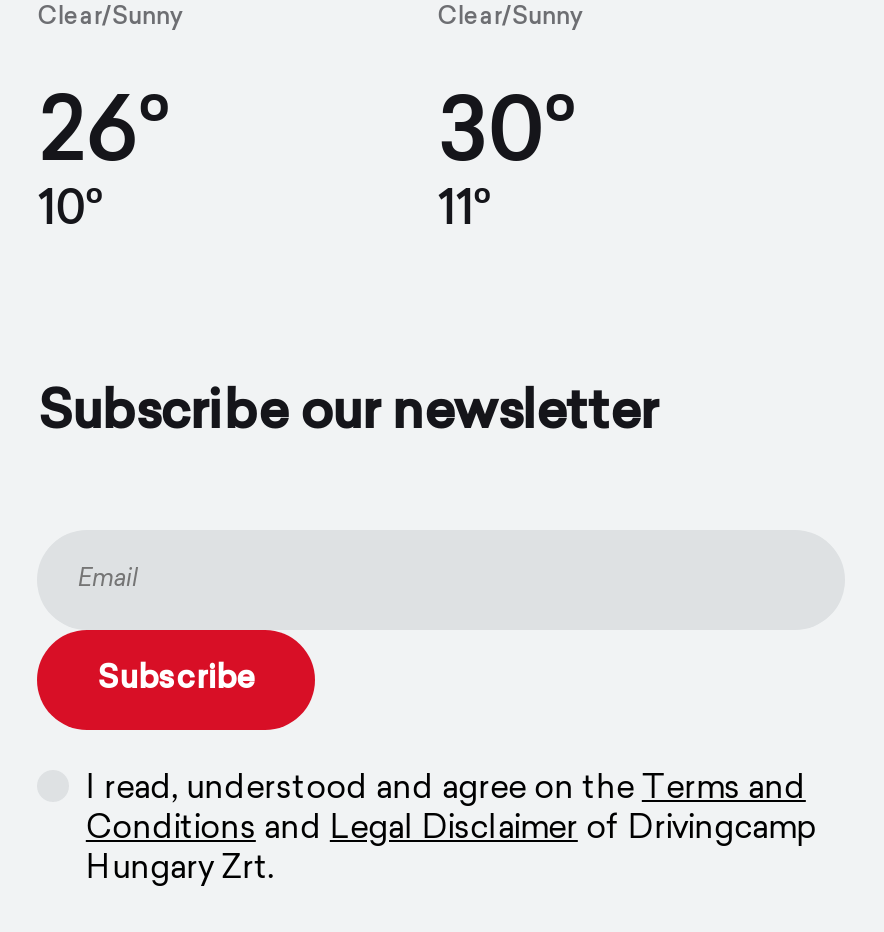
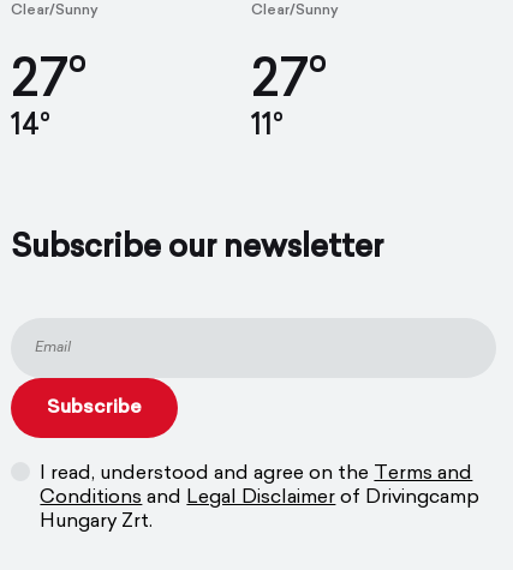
[38,94,168,236] 26° | 10° -> [11,56,87,142] 27° | 14°
[438,94,574,182] 30° -> [252,56,327,109] 27°

